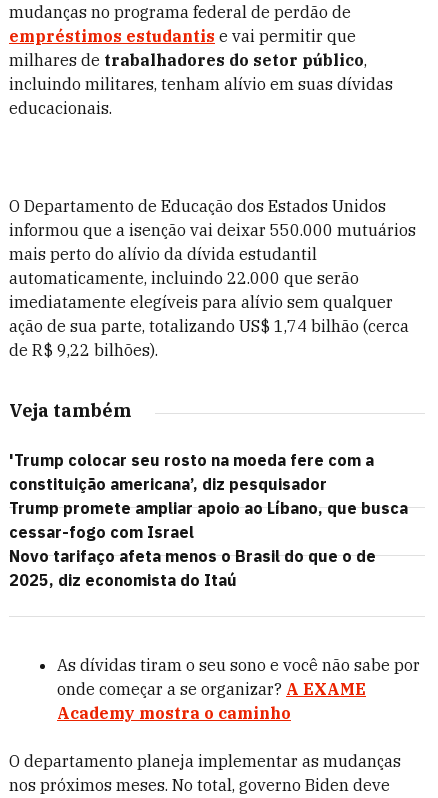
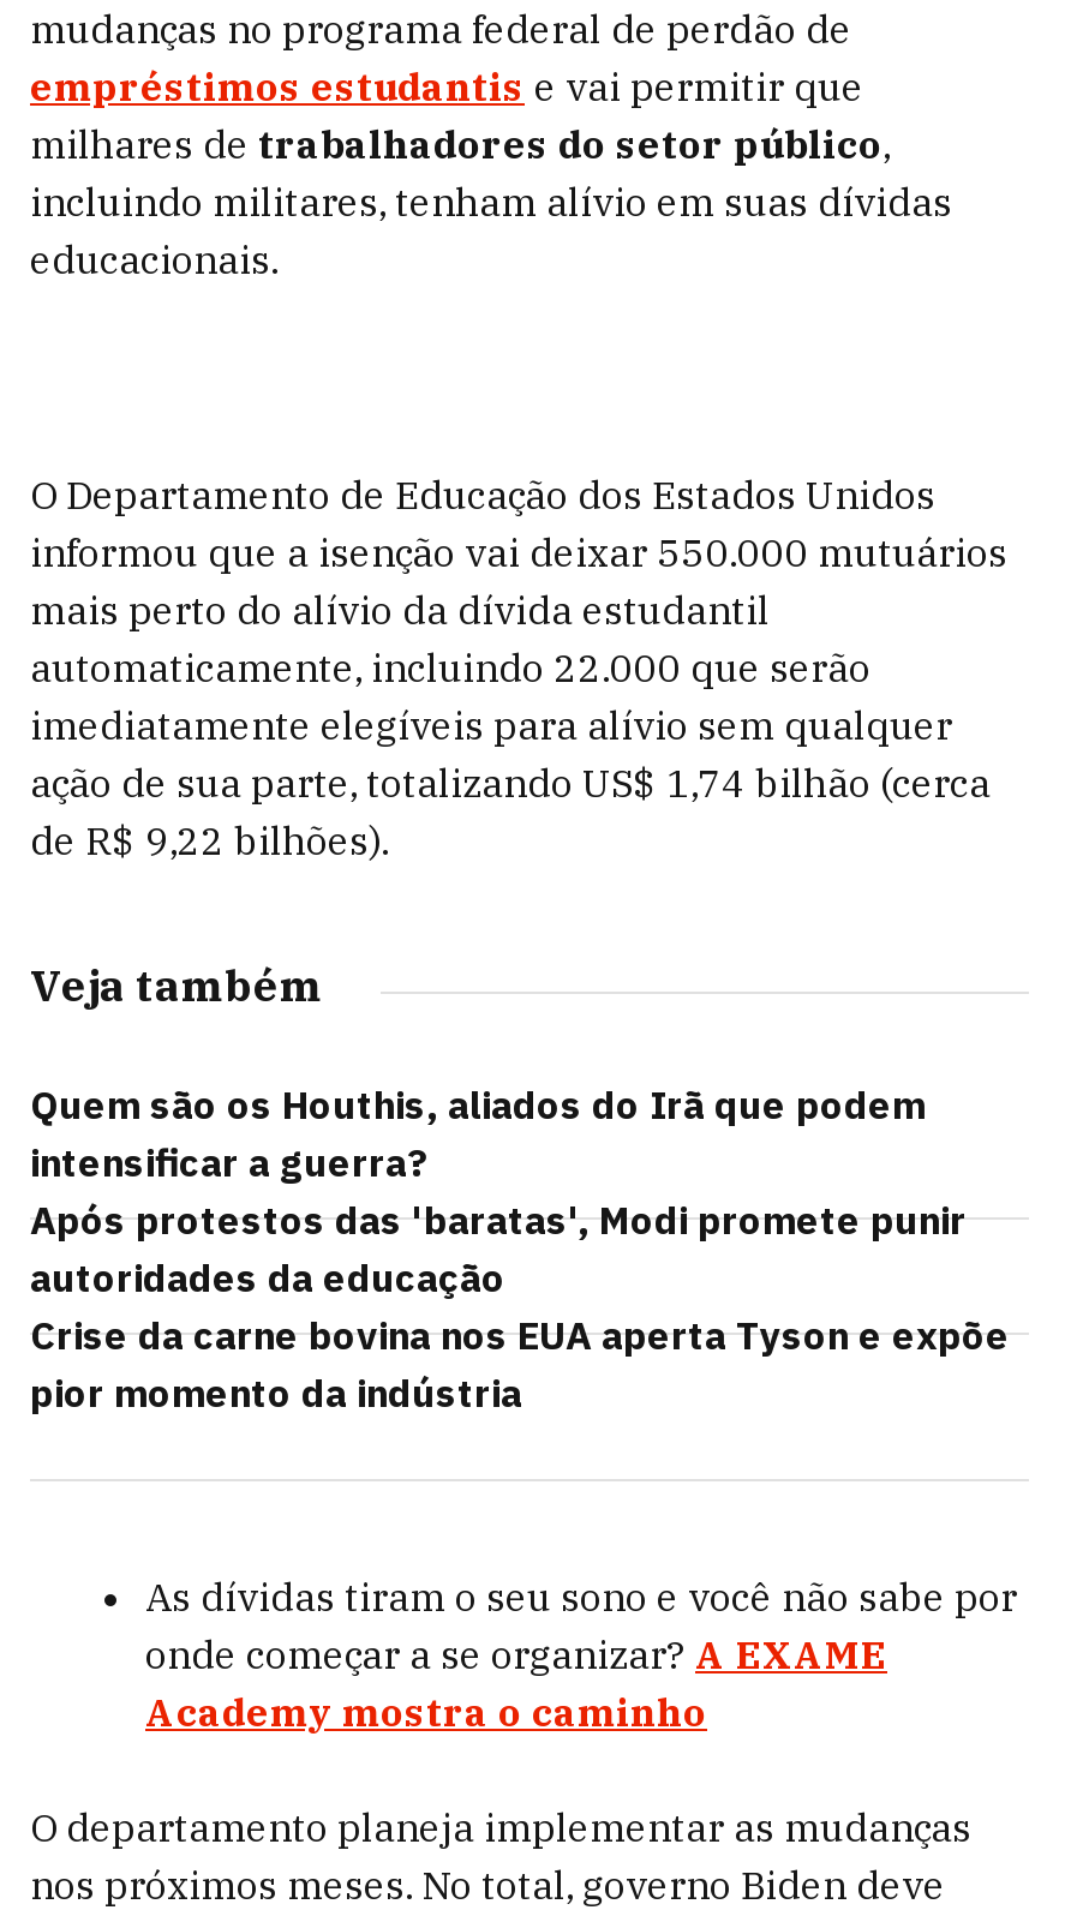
[9,450,408,590] 'Trump colocar seu rosto na moeda fere com a | constituição americana’, diz pesquisador | Trump promete ampliar apoio ao Líbano, que busca | cessar-fogo com Israel | Novo tarifaço afeta menos o Brasil do que o de | 2025, diz economista do Itaú -> [30,1080,1010,1417] Quem são os Houthis, aliados do Irã que podem | intensificar a guerra? | Após protestos das 'baratas', Modi promete punir | autoridades da educação | Crise da carne bovina nos EUA aperta Tyson e expõe | pior momento da indústria

